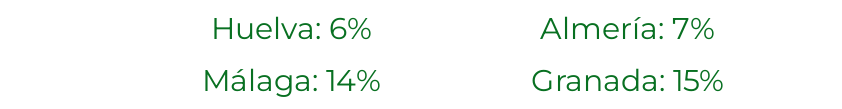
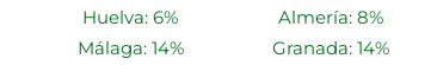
[540,9,714,47] Almería: 7% -> [278,5,383,28] Almería: 8%
[531,61,723,99] Granada: 15% -> [272,36,389,59] Granada: 14%

